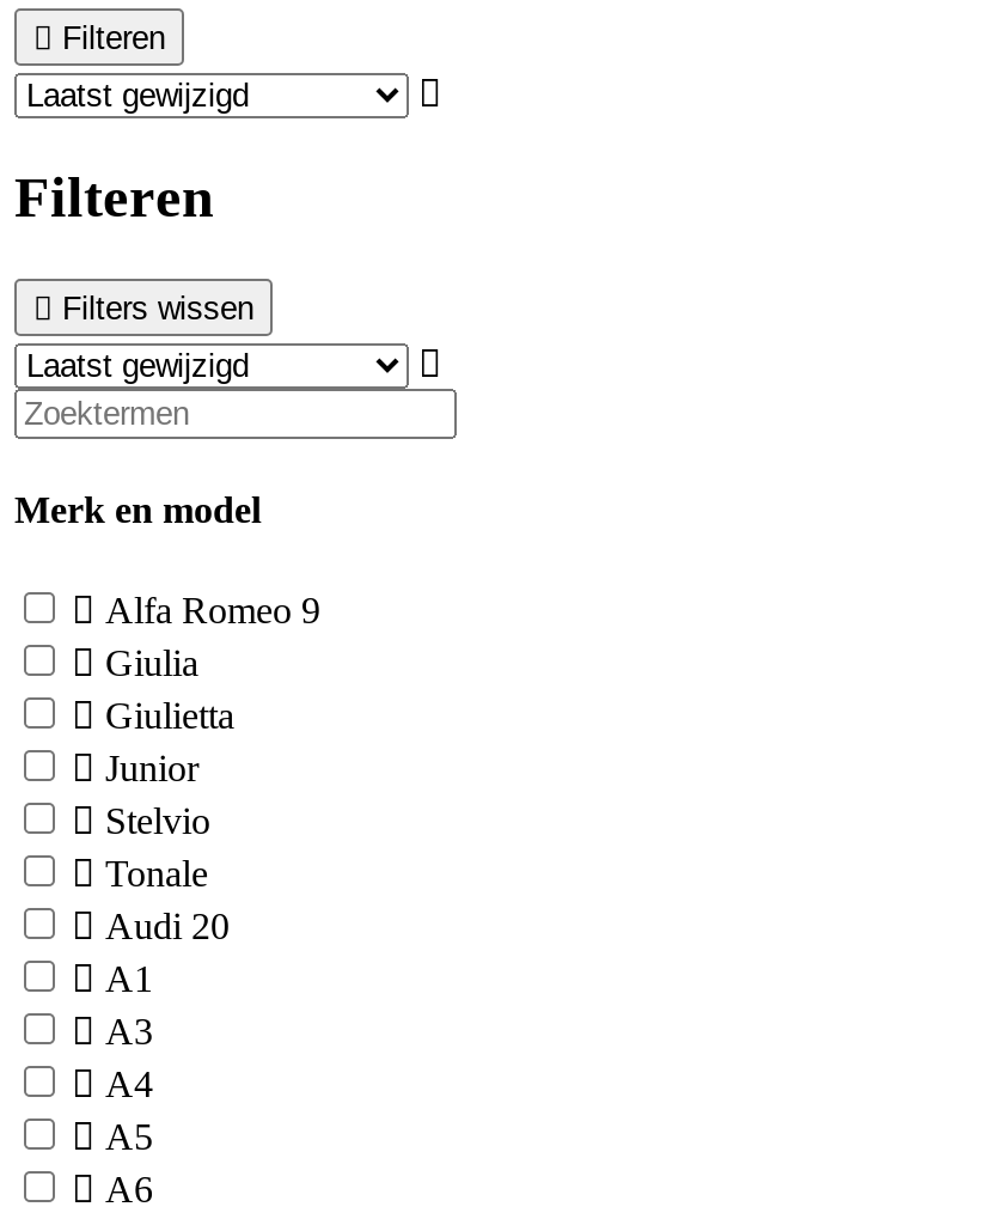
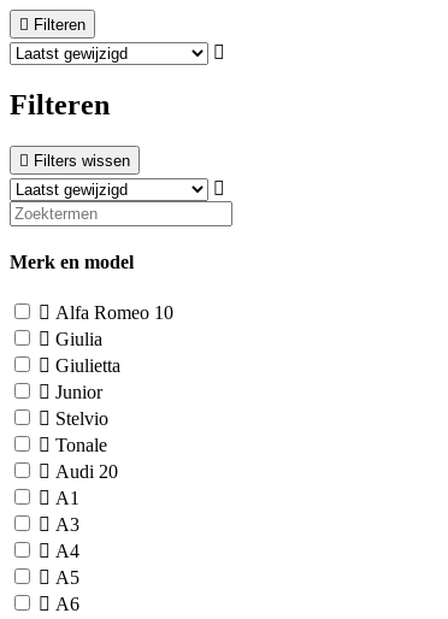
[96,590,320,631] Alfa Romeo 9 -> [51,303,173,323] Alfa Romeo 10

